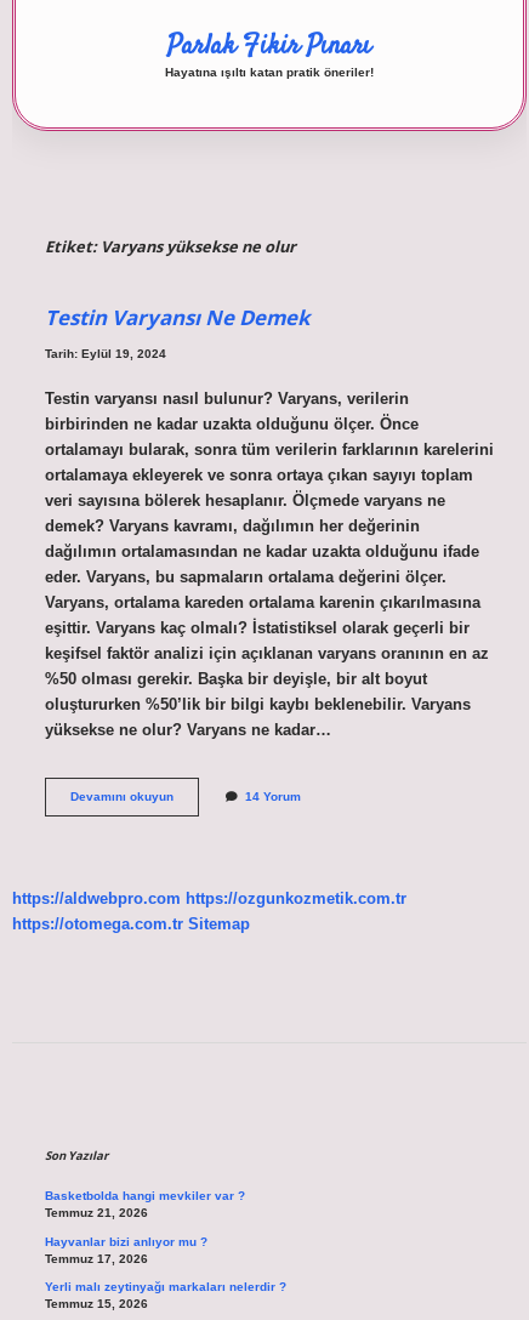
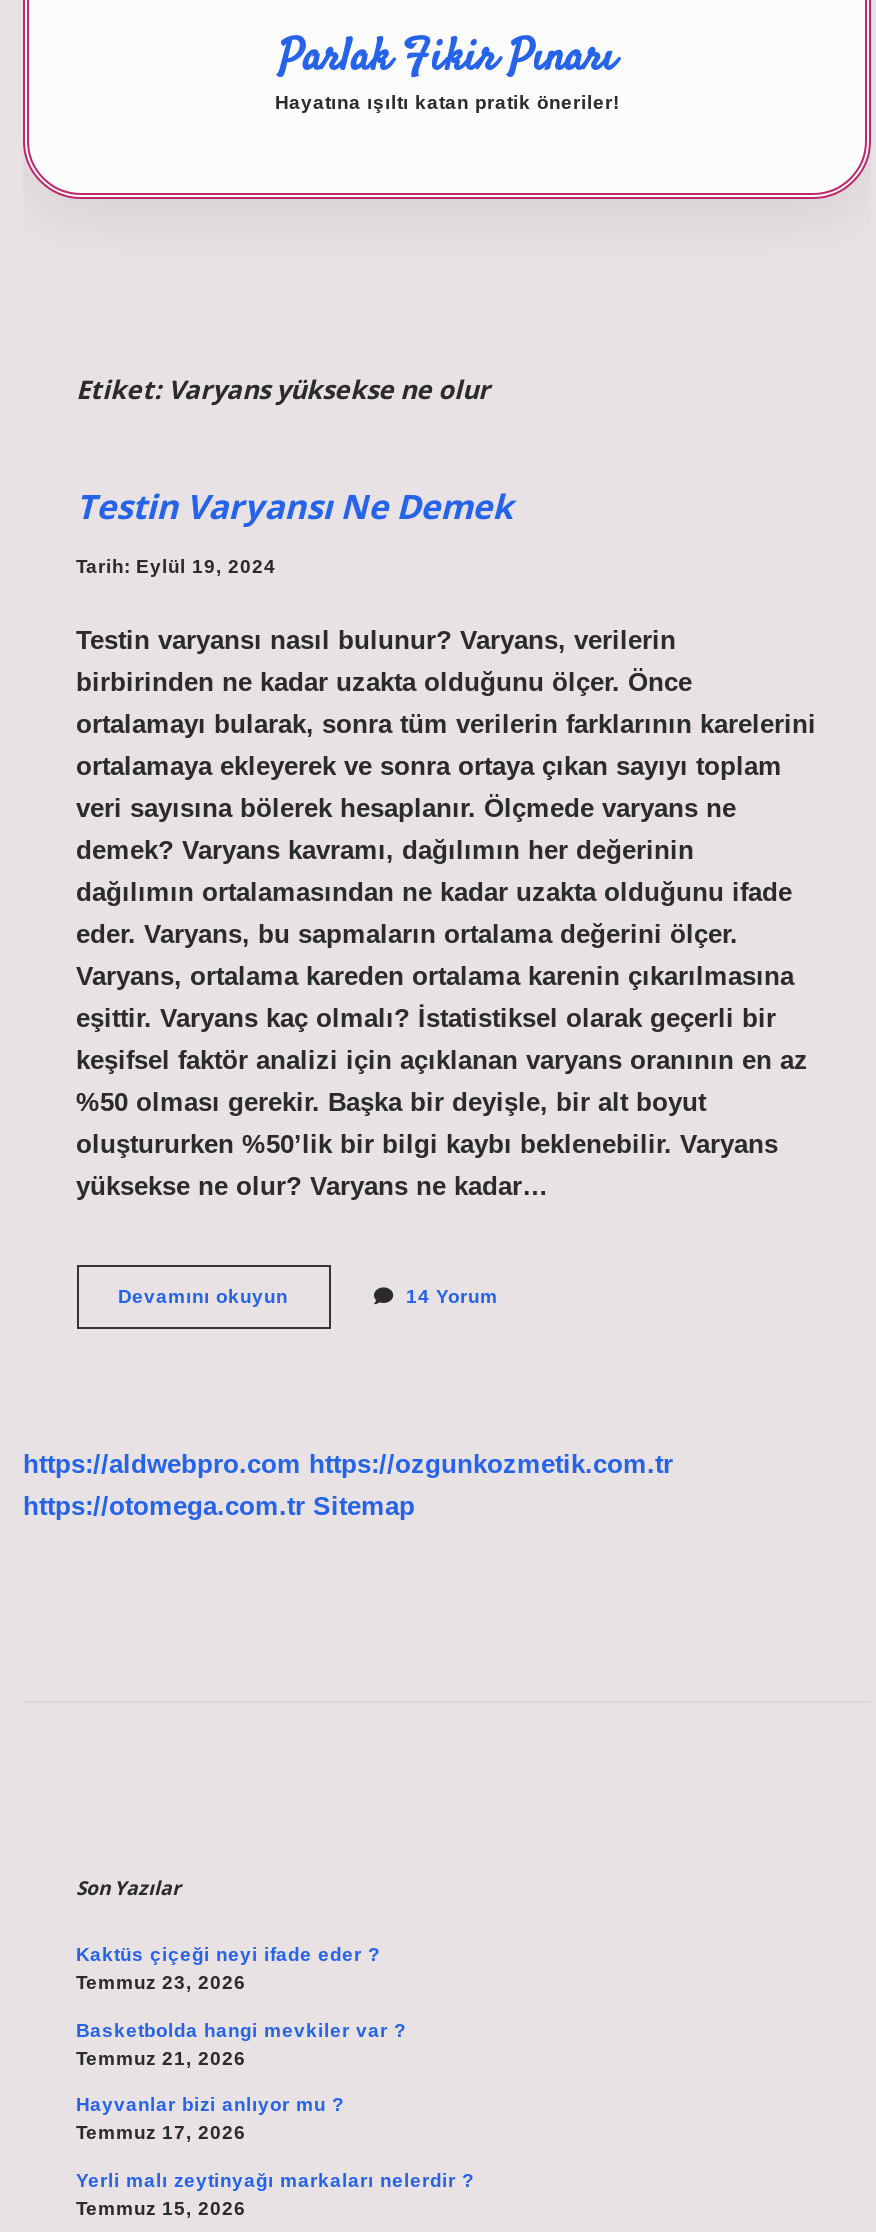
none -> [76,1944,380,1994] Kaktüs çiçeği neyi ifade eder ? | Temmuz 23, 2026

